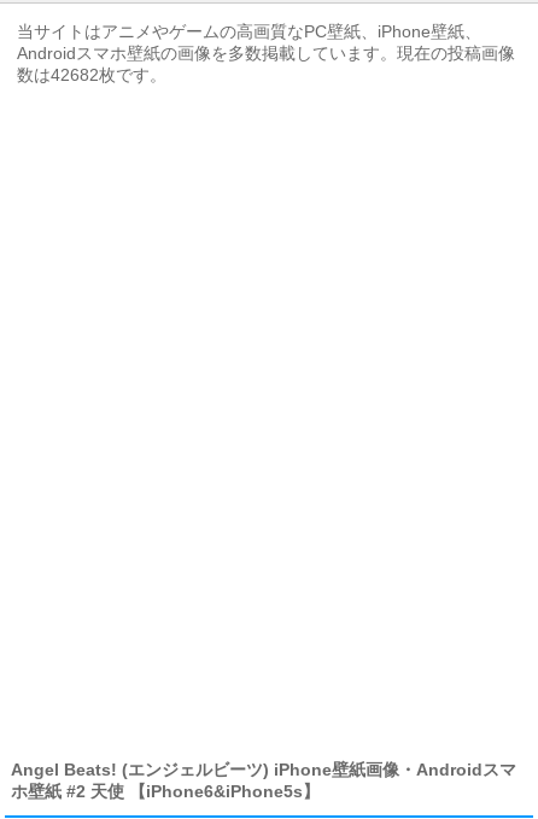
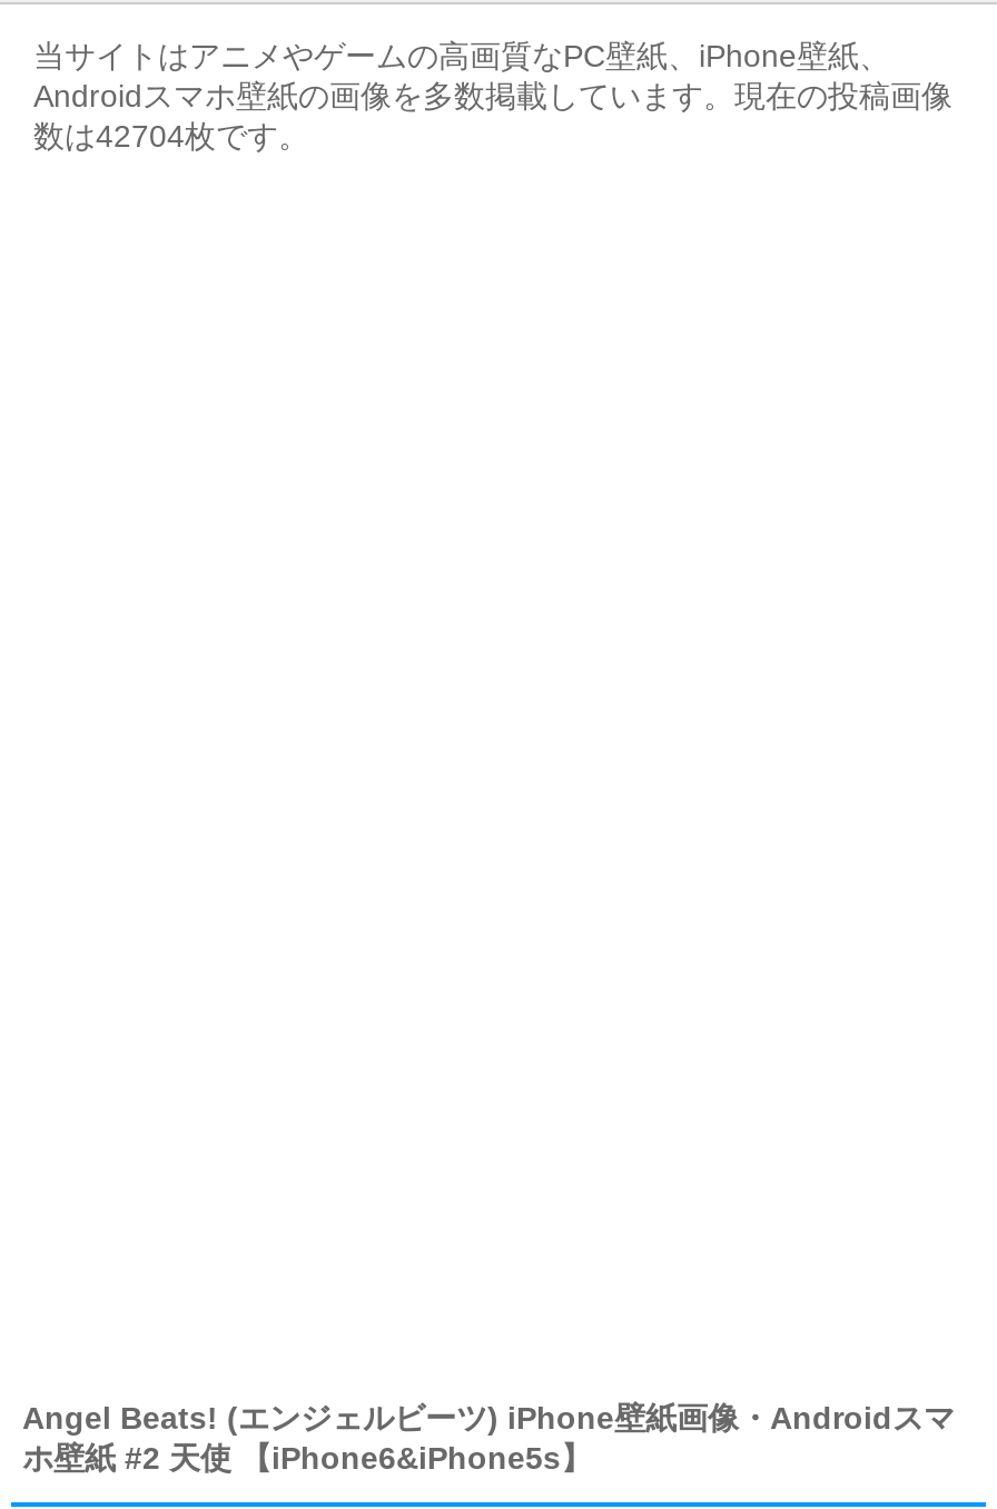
[17,65,166,84] 数は42682枚です。 -> [33,118,309,154] 数は42704枚です。

